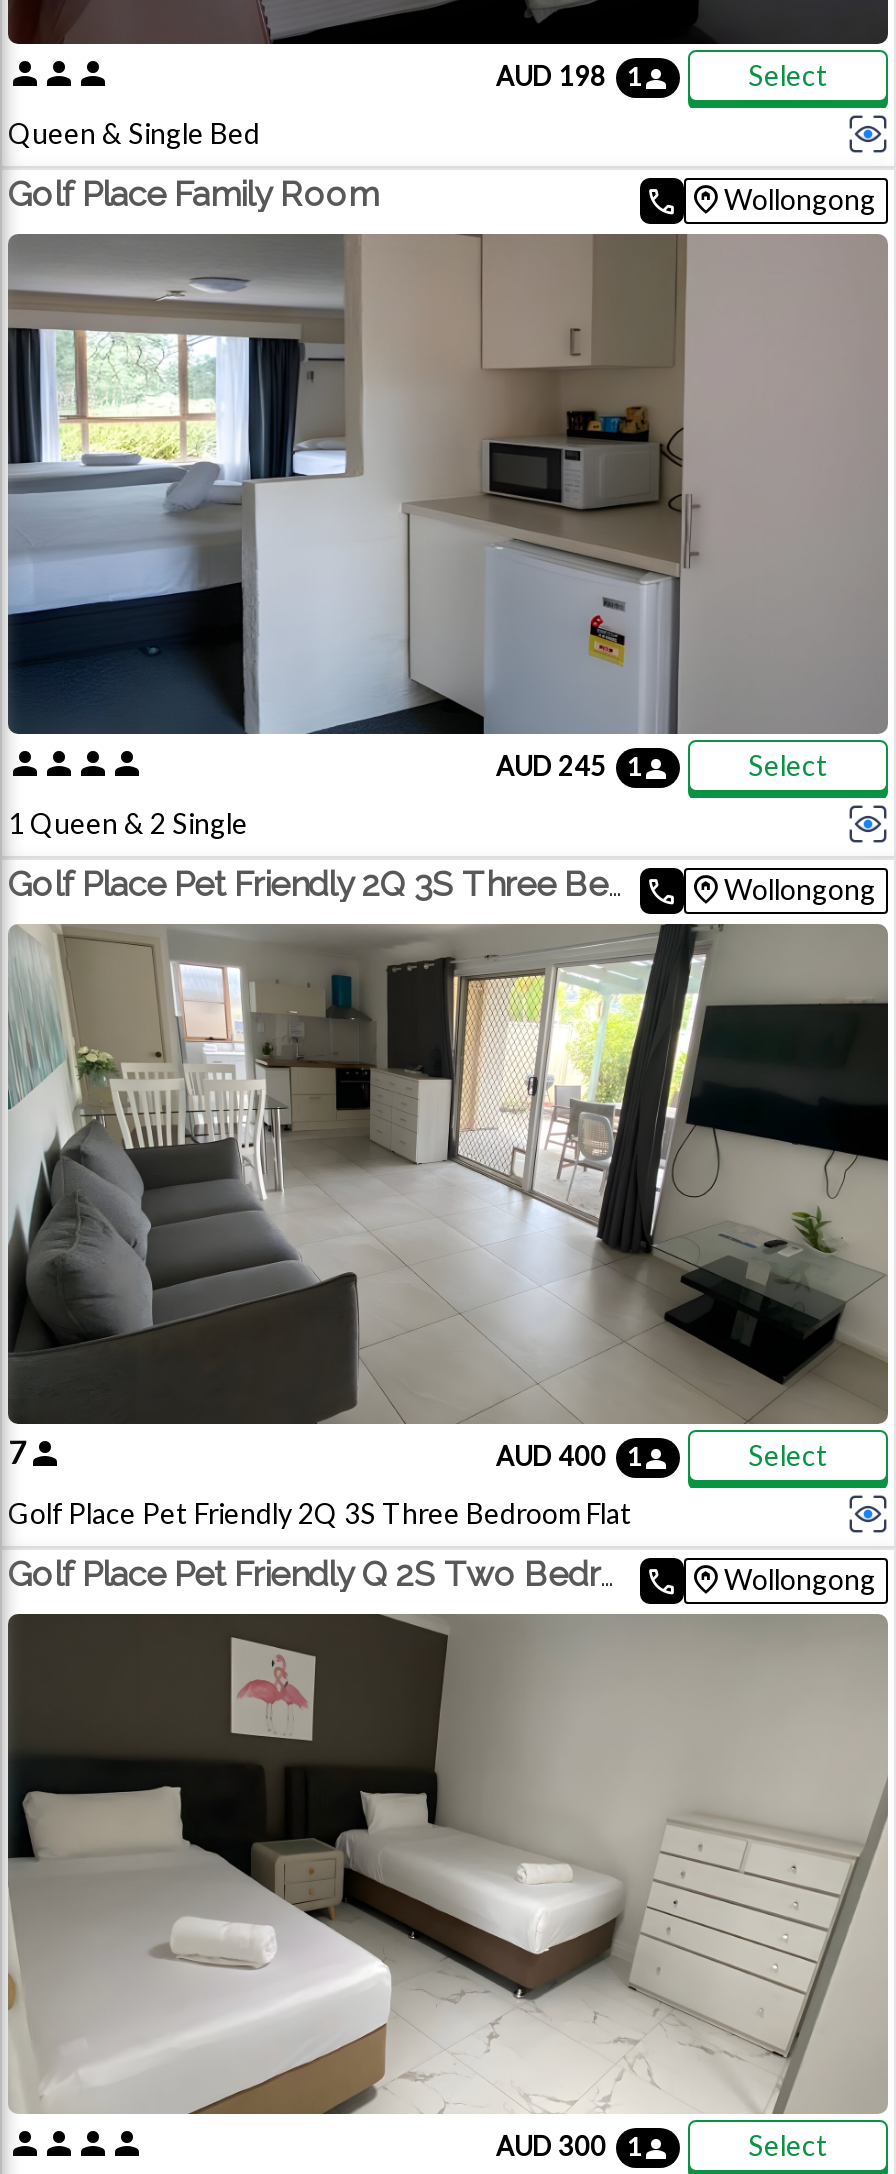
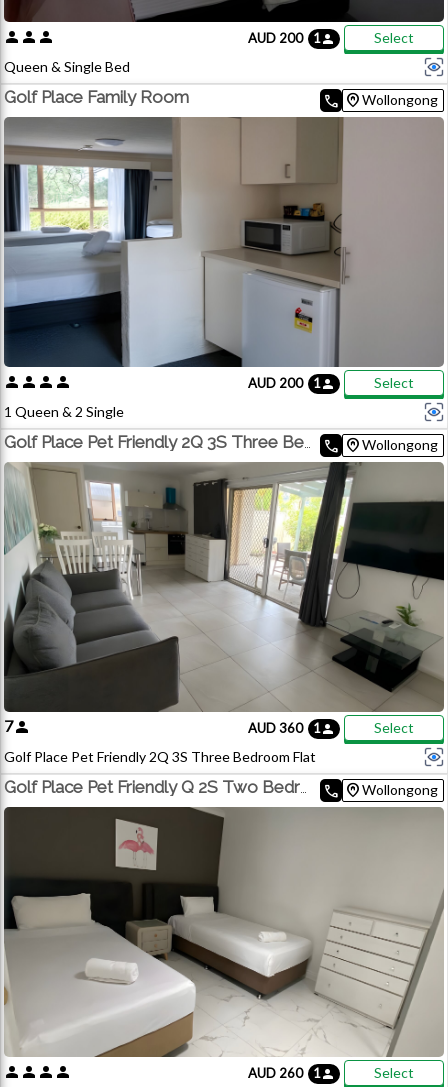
[496,60,606,92] AUD 198 -> [248,30,303,46] AUD 200
[496,750,606,782] AUD 245 -> [248,375,303,391] AUD 200
[496,1440,606,1472] AUD 400 -> [248,720,303,736] AUD 360
[496,2130,606,2162] AUD 300 -> [248,1065,303,1081] AUD 260

